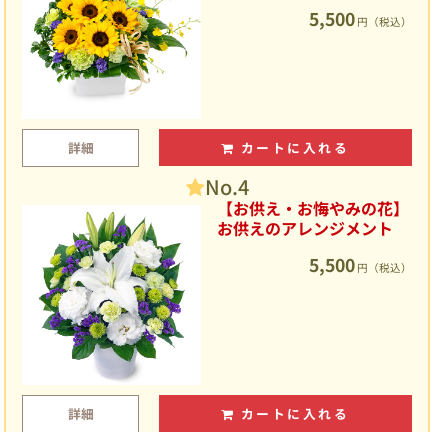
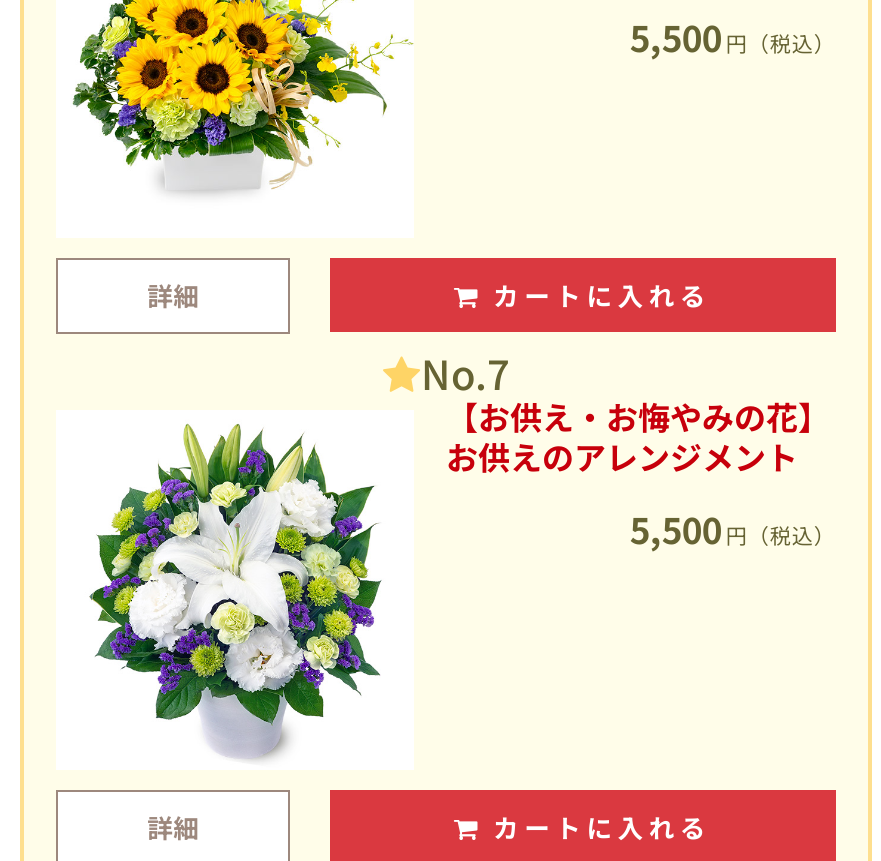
[204,172,248,201] No.4 -> [421,343,509,401] No.7

